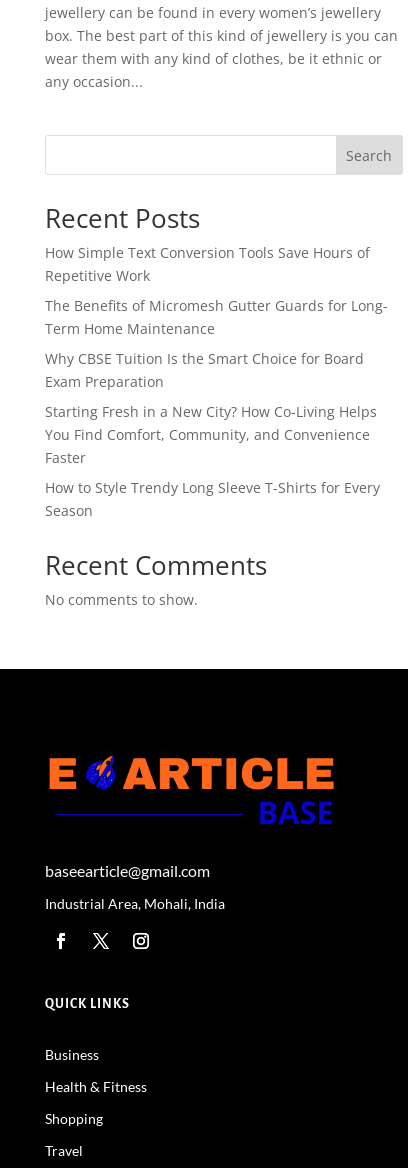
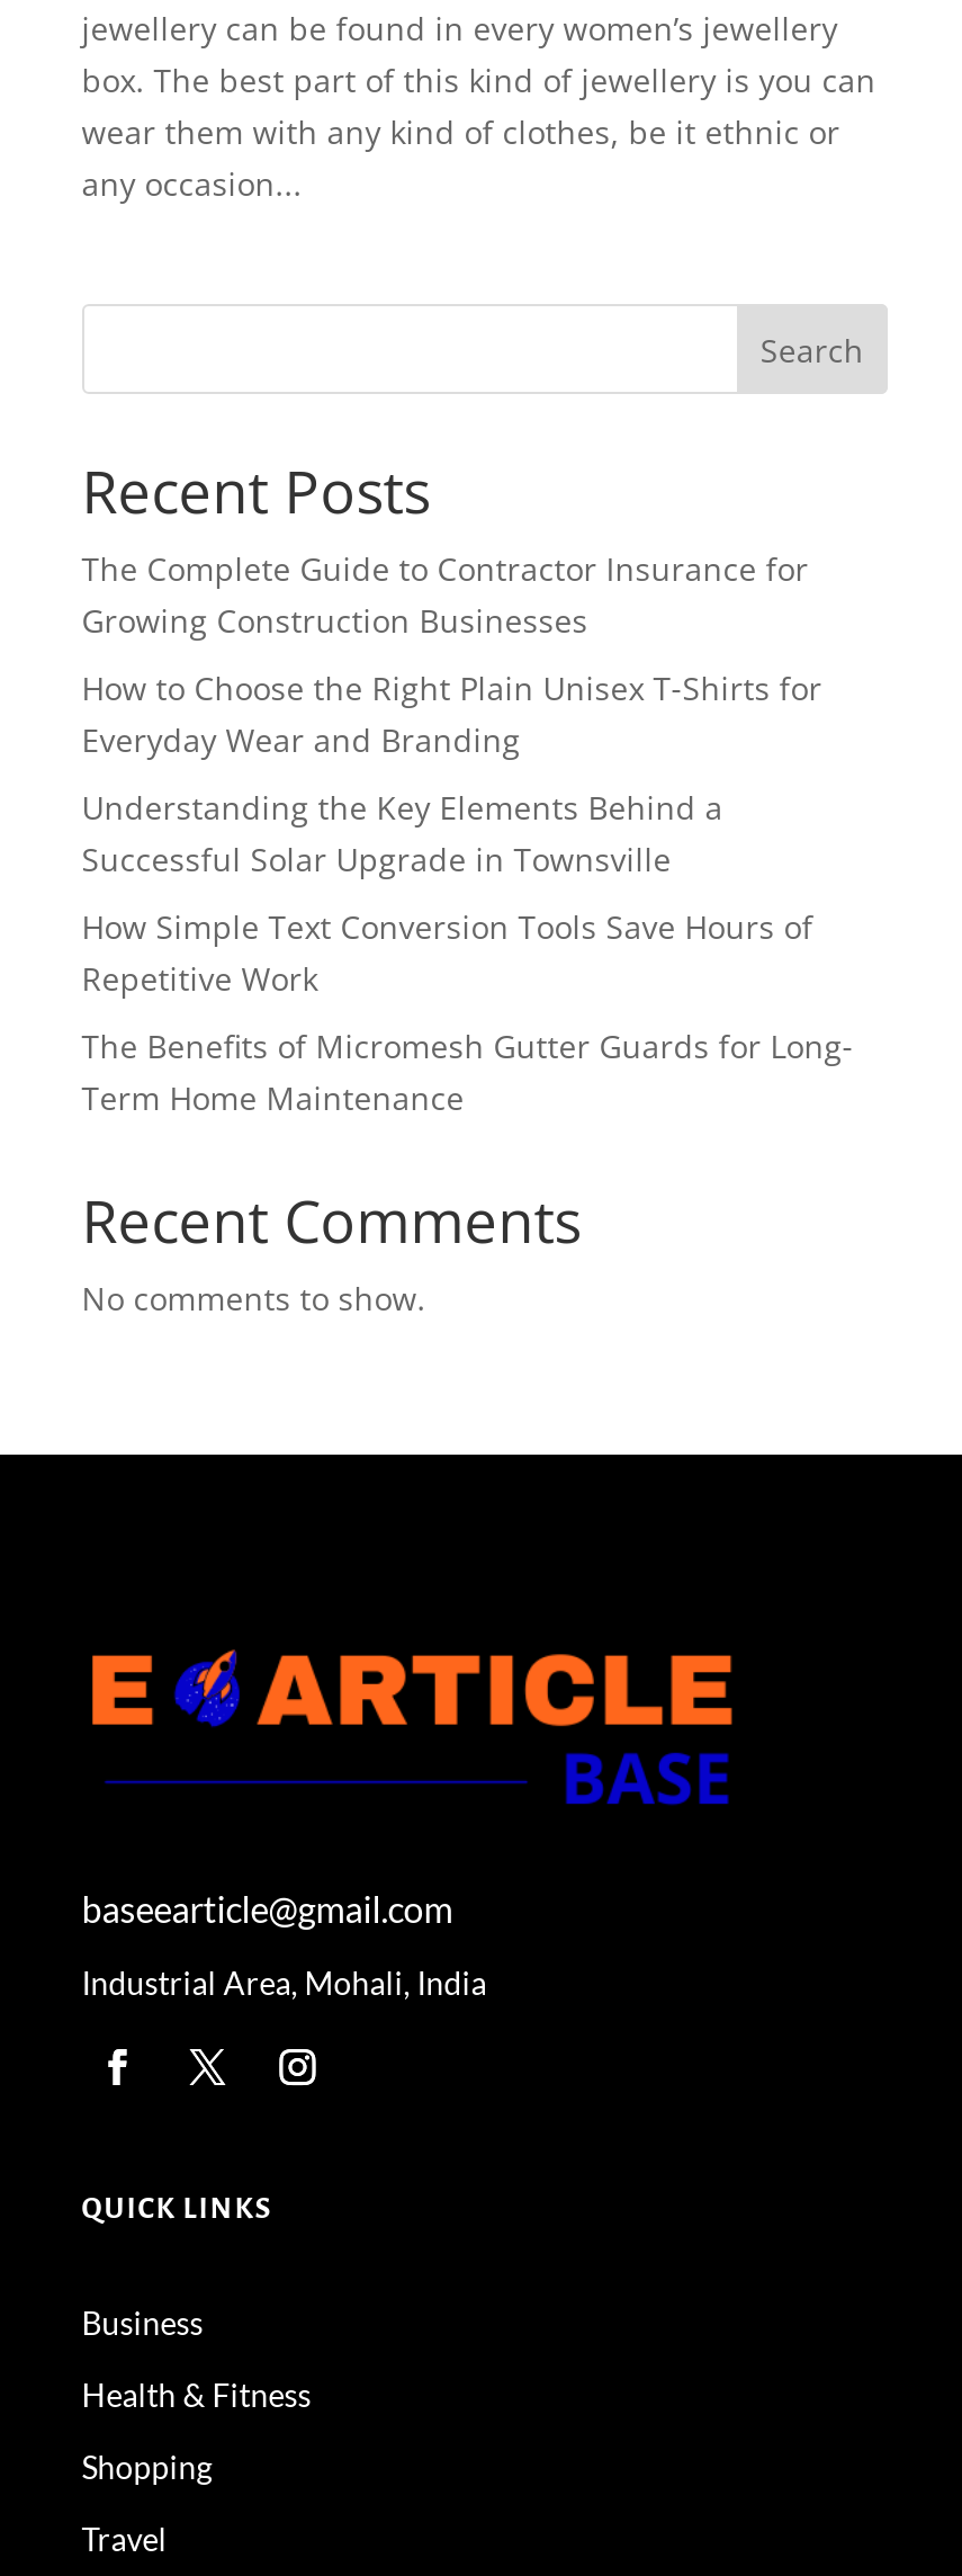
none -> [82,547,822,881] The Complete Guide to Contractor Insurance for | Growing Construction Businesses | How to Choose the Right Plain Unisex T-Shirts for | Everyday Wear and Branding | Understanding the Key Elements Behind a | Successful Solar Upgrade in Townsville
moved [45,243,388,338] -> [82,905,854,1119]: How Simple Text Conversion Tools Save Hours of | Repetitive Work | The Benefits of Micromesh Gutter Guards for Long- | Term Home Maintenance
[45,349,380,520] Why CBSE Tuition Is the Smart Choice for Board | Exam Preparation | Starting Fresh in a New City? How Co-Living Helps | You Find Comfort, Community, and Convenience | Faster | How to Style Trendy Long Sleeve T-Shirts for Every | Season -> none

